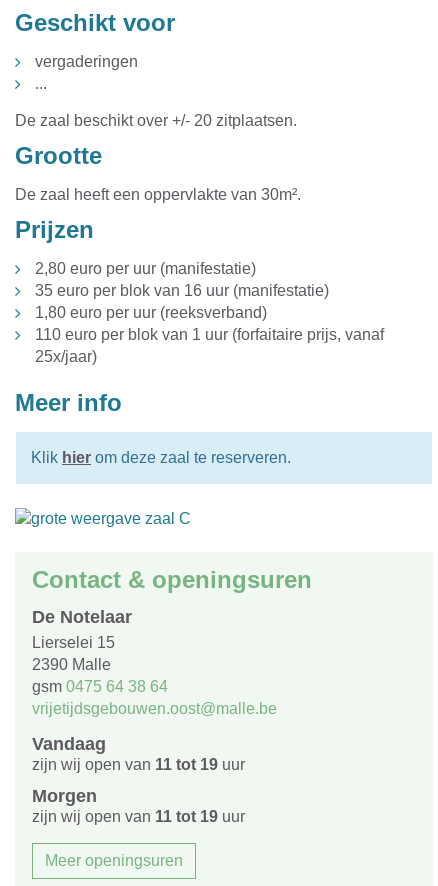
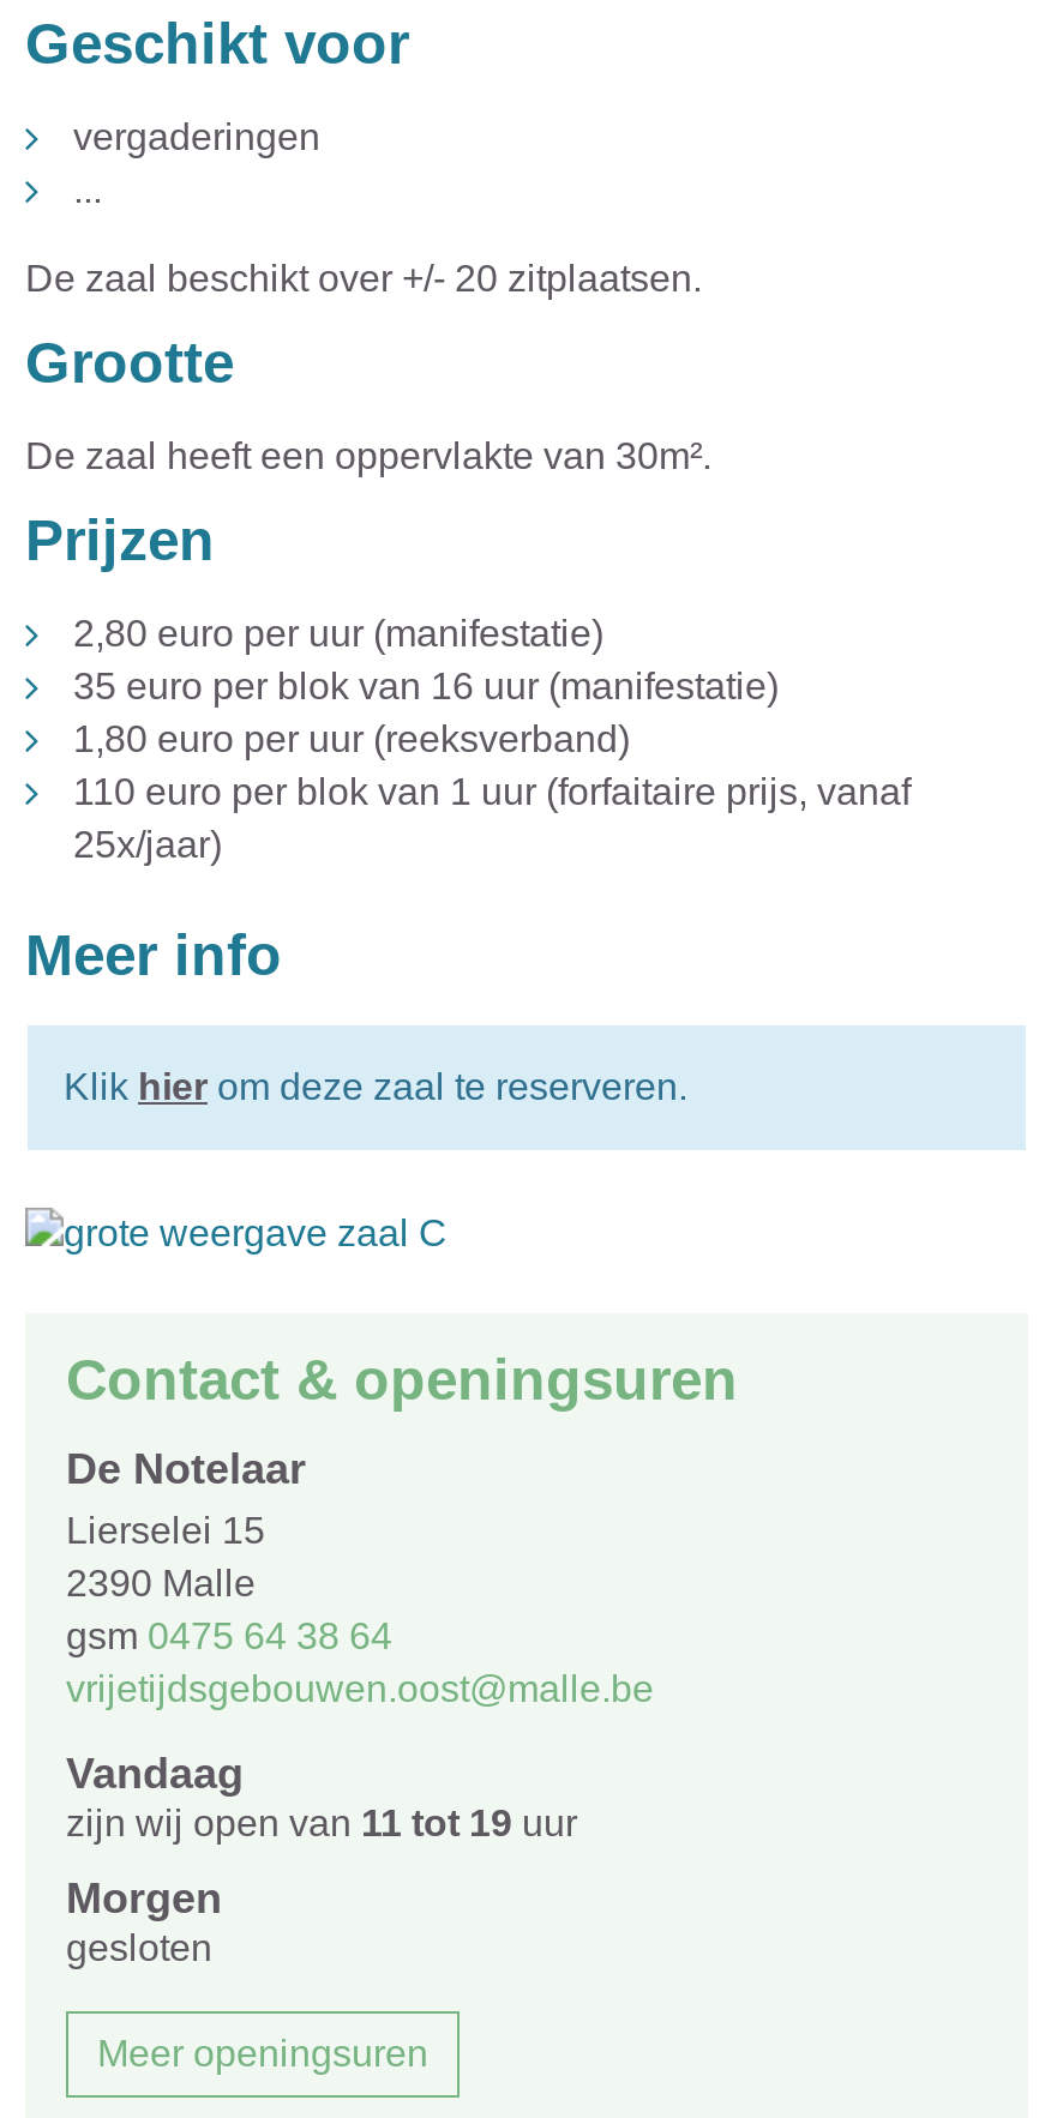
[32,808,245,825] zijn wij open van 11 tot 19 uur -> [66,1927,212,1968] gesloten

